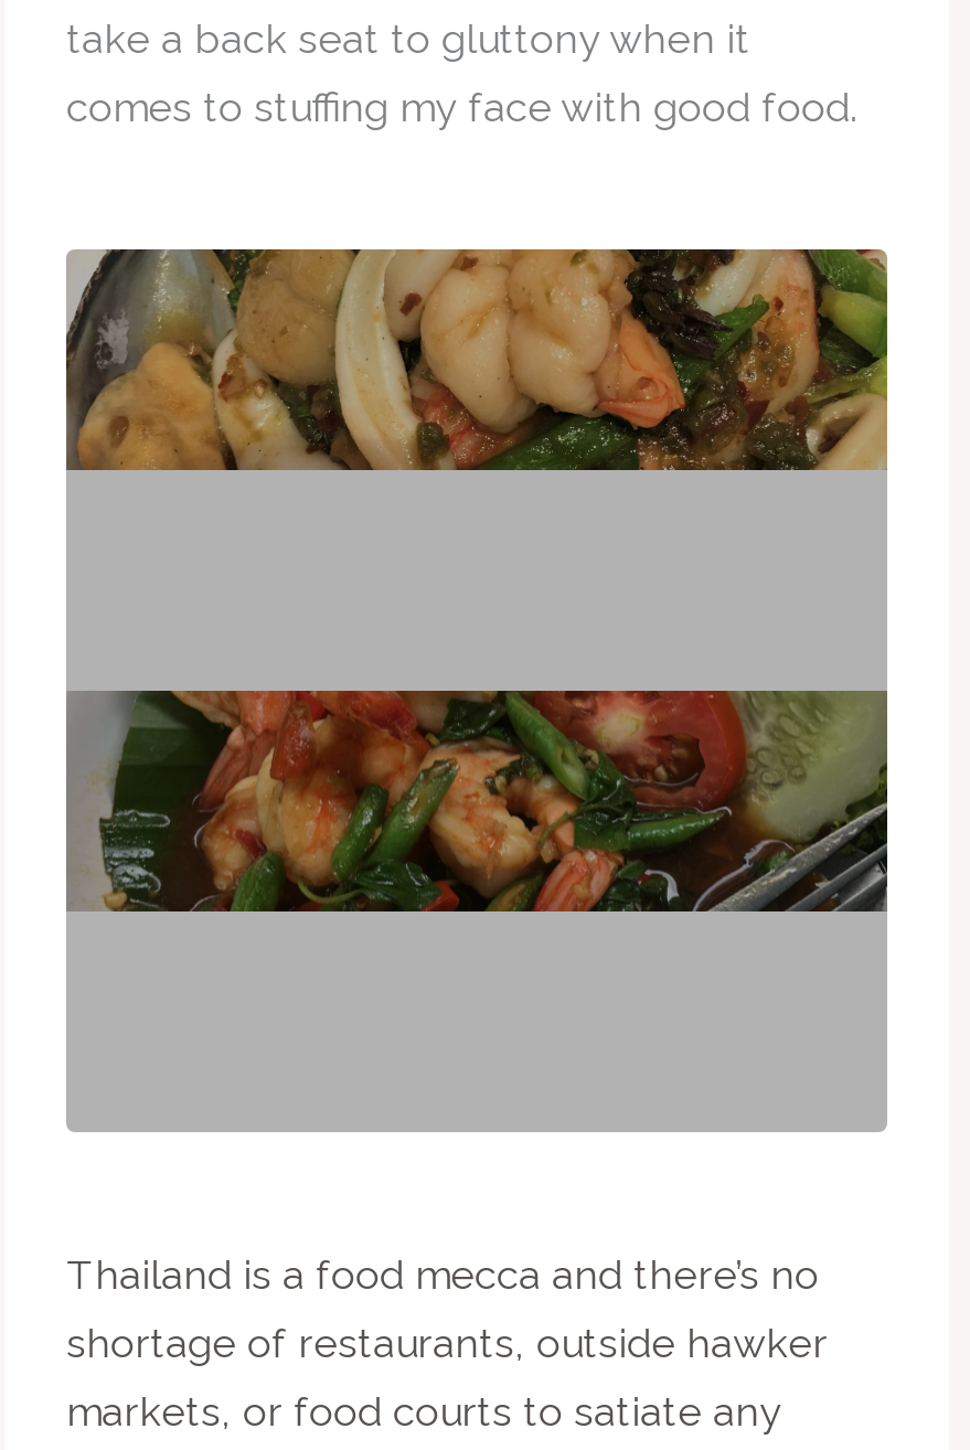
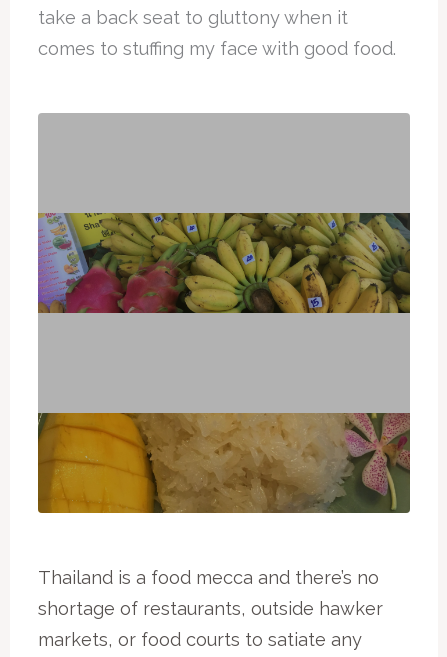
[66,249,887,1130] [image] -> [38,114,410,513] [image]

